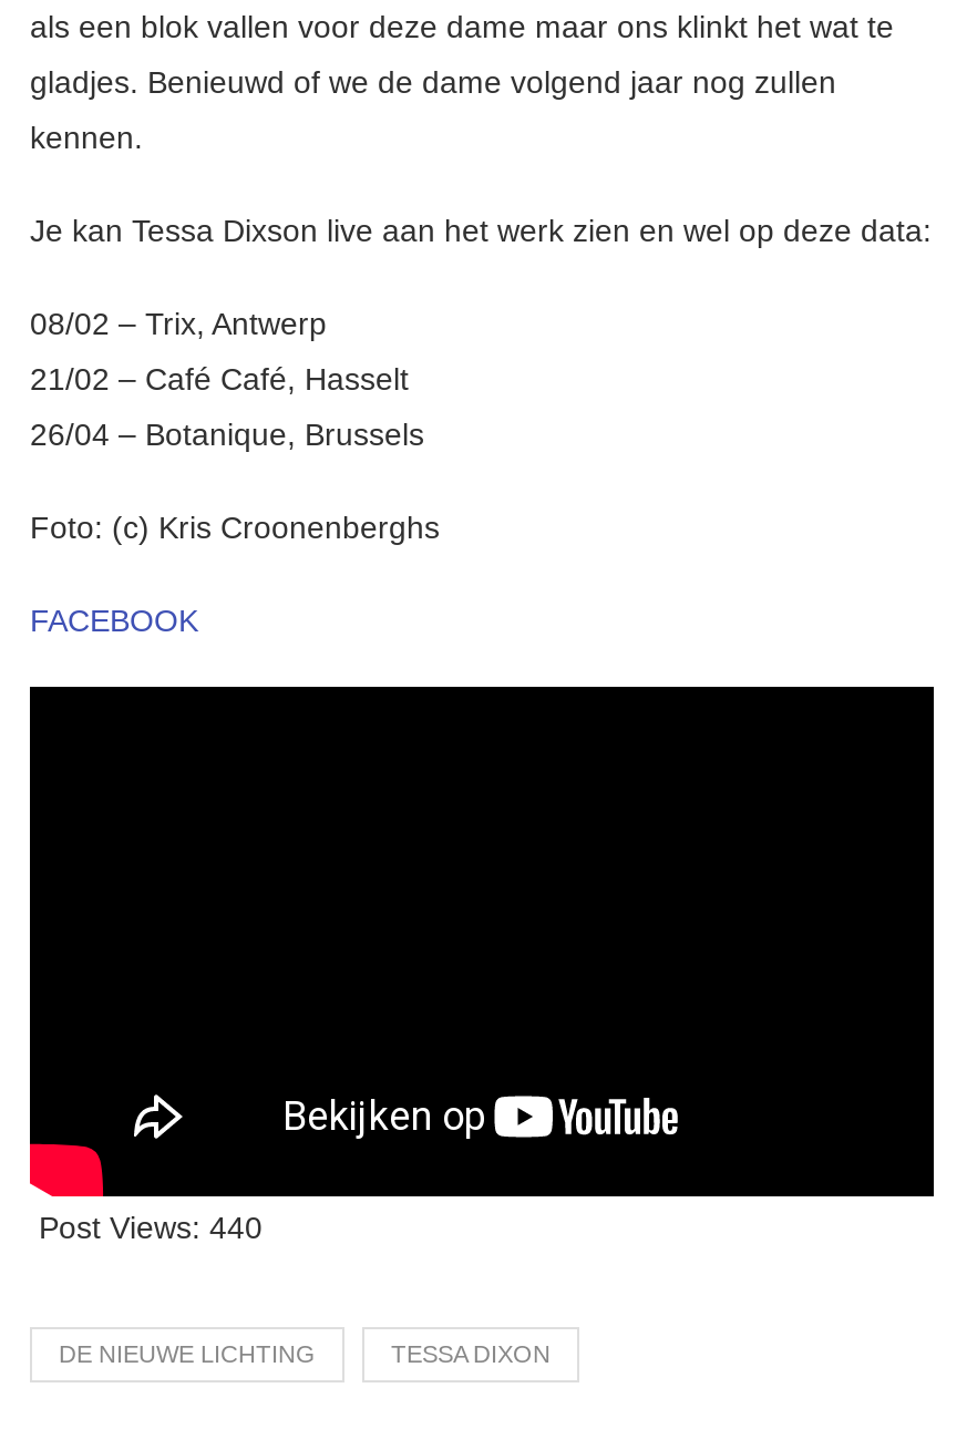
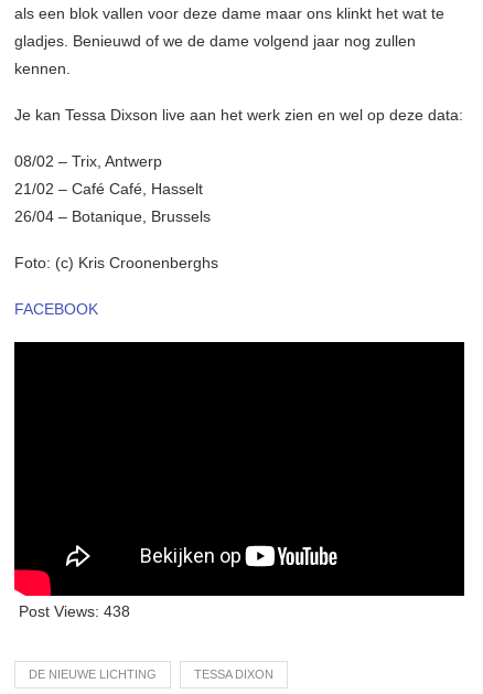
[39,1209,263,1245] Post Views: 440 -> [19,602,130,620] Post Views: 438

